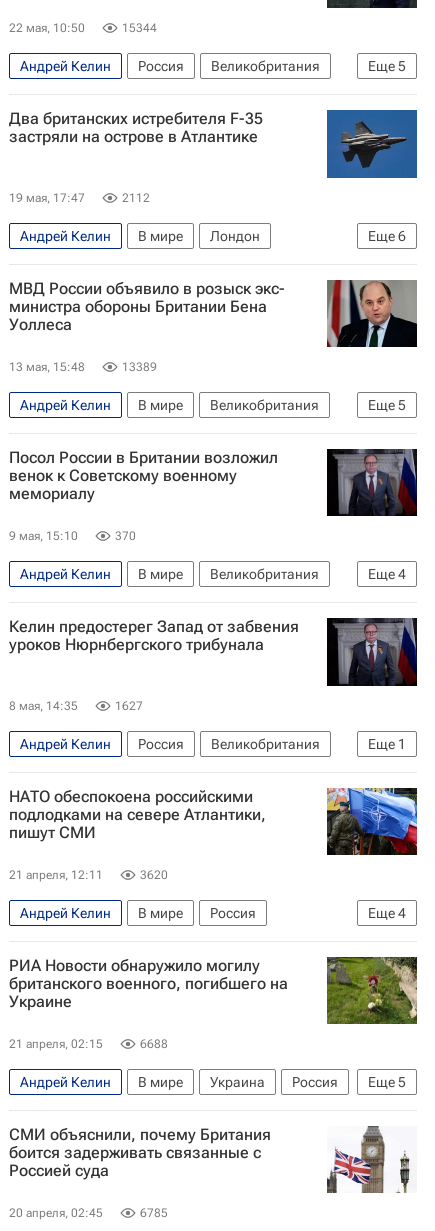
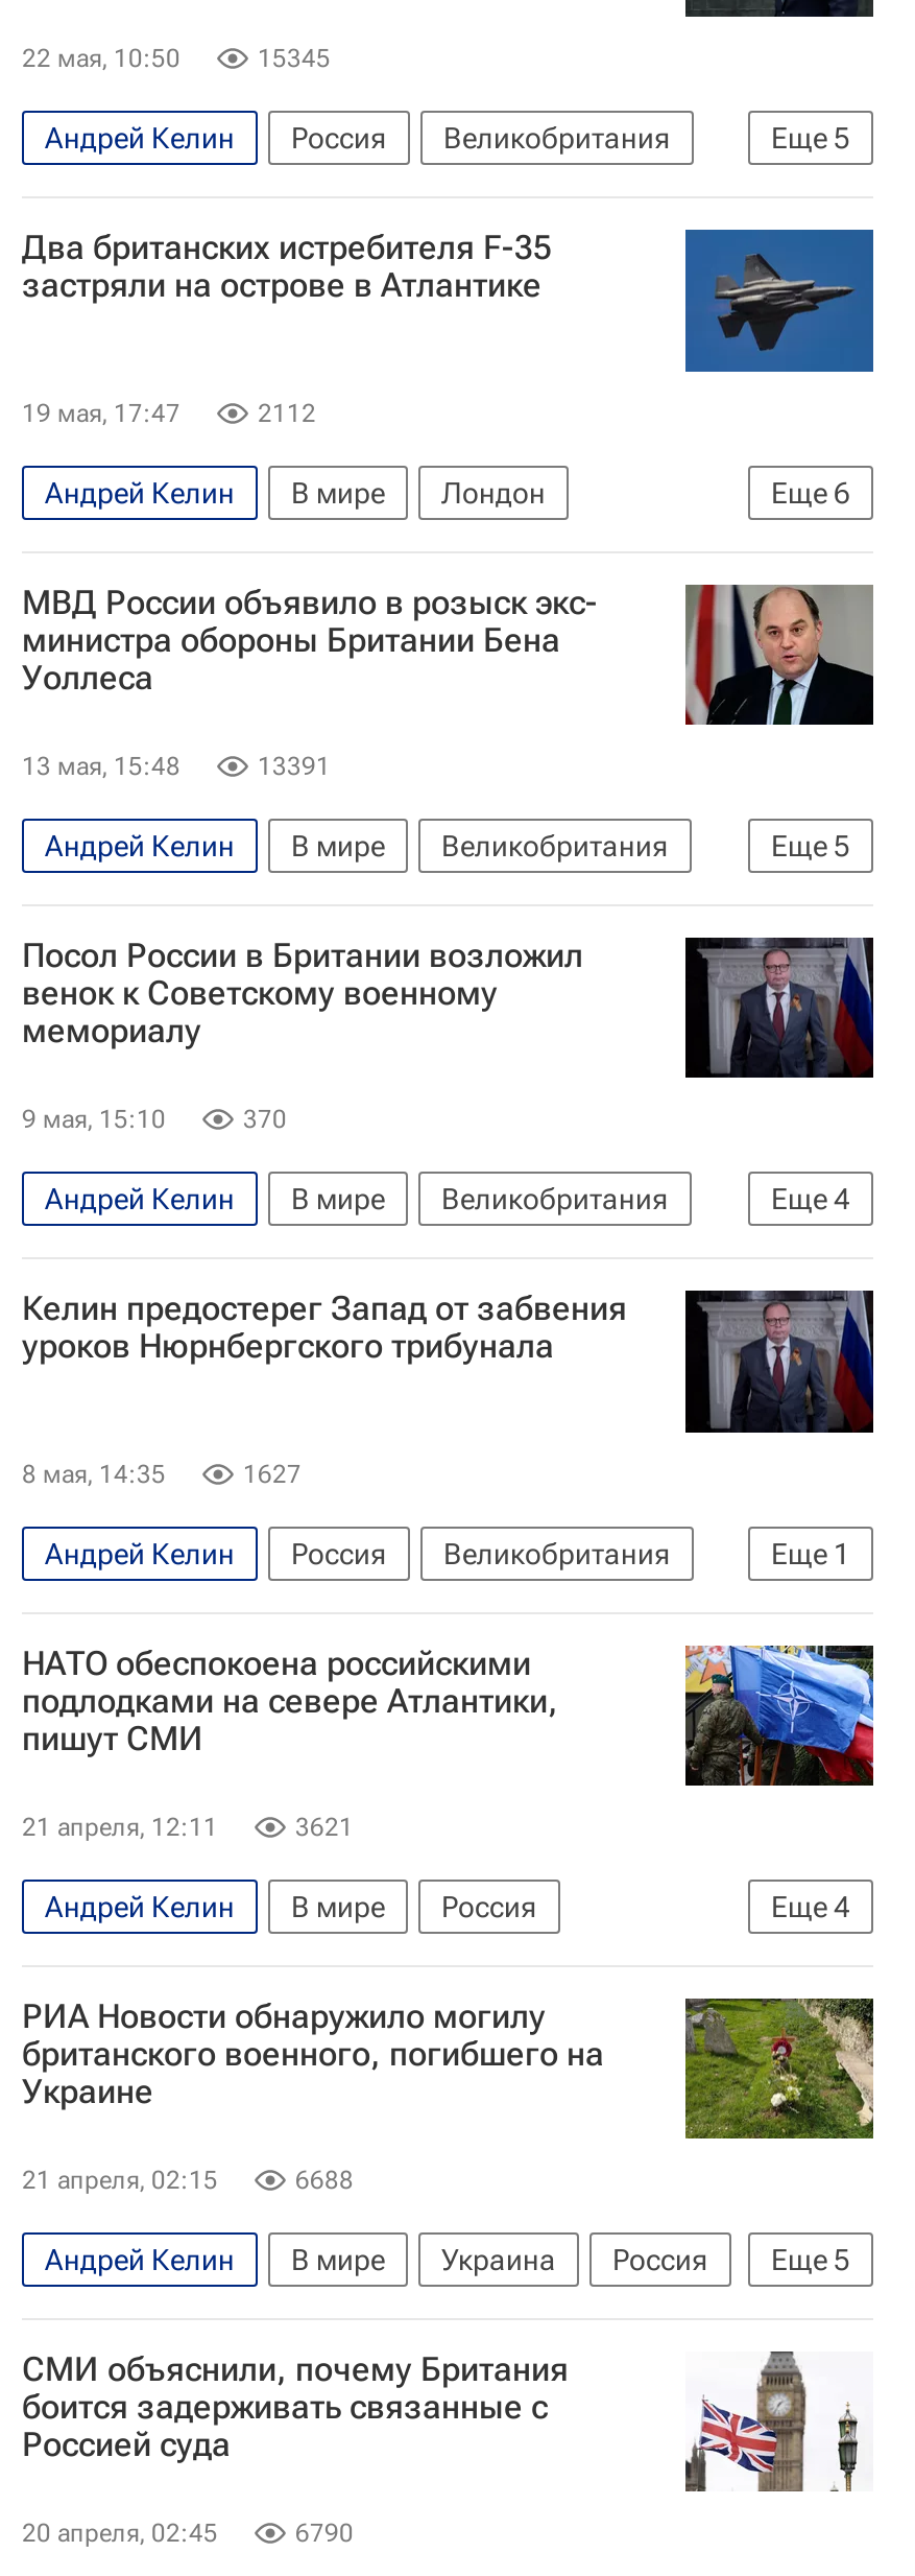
[122,21,157,35] 15344 -> [258,44,331,73] 15345
[122,359,157,373] 13389 -> [258,751,331,780] 13391
[140,867,168,881] 3620 -> [295,1812,354,1841] 3621
[140,1206,168,1220] 6785 -> [295,2519,354,2548] 6790

